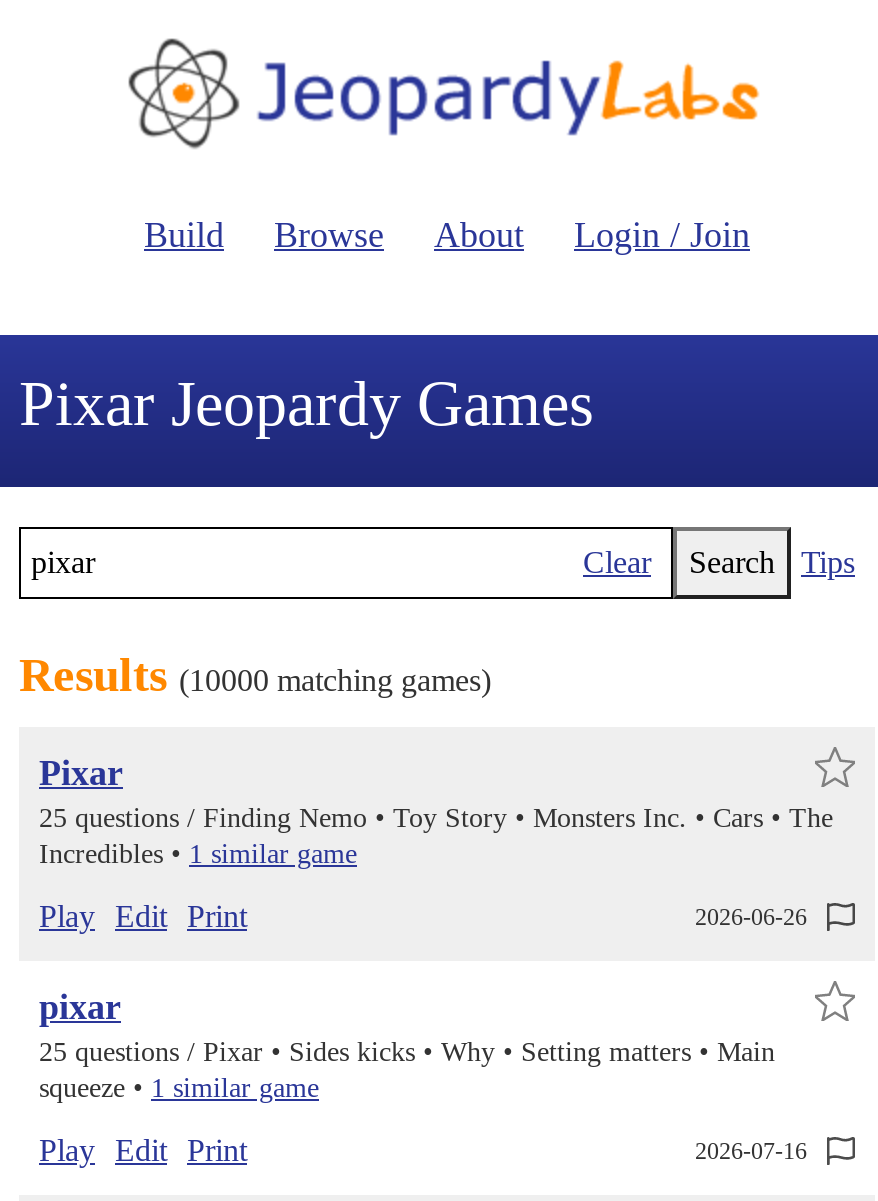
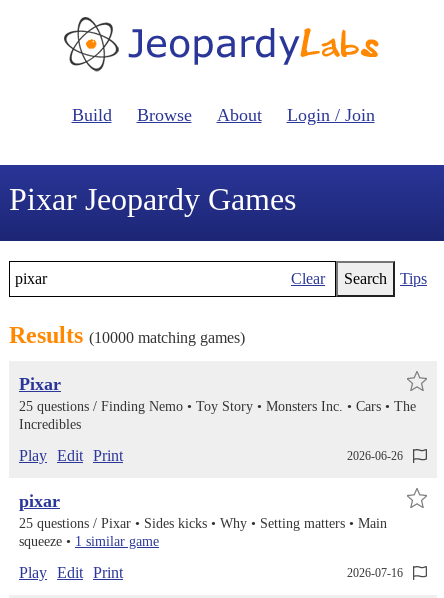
[189,839,357,869] 1 similar game -> none

